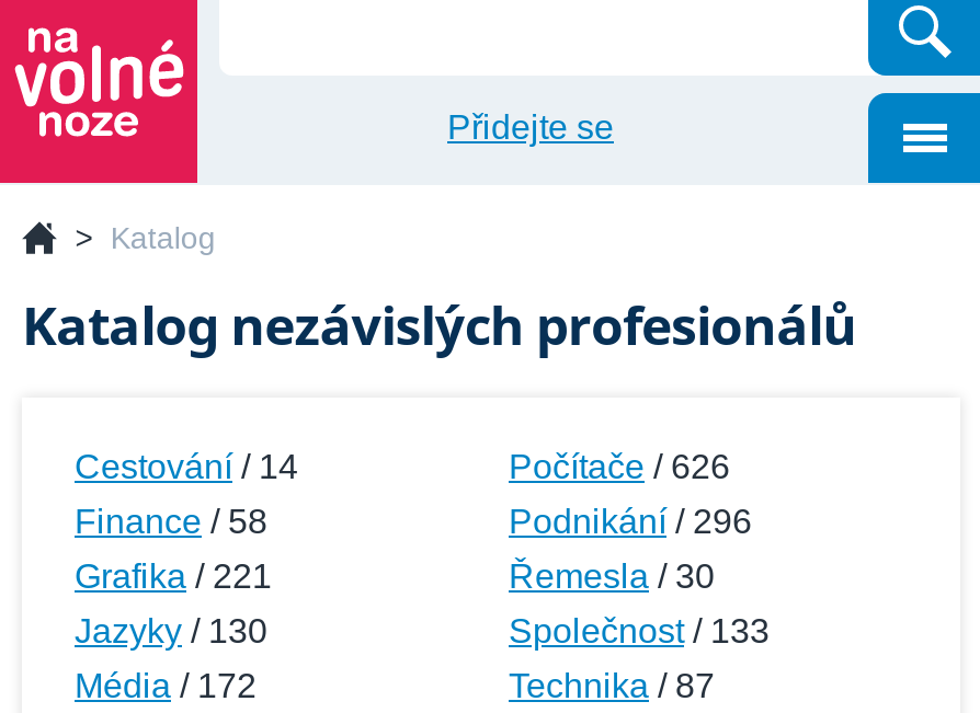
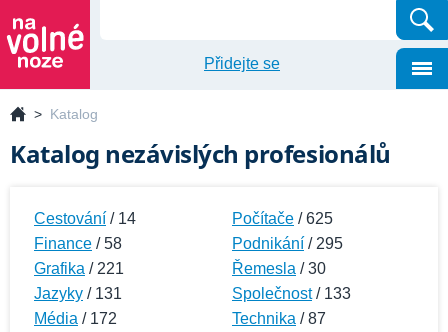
[509,448,730,485] Počítače / 626 -> [232,210,333,227] Počítače / 625
[509,502,752,540] Podnikání / 296 -> [232,235,343,252] Podnikání / 295
[75,612,267,649] Jazyky / 130 -> [34,285,122,302] Jazyky / 131

